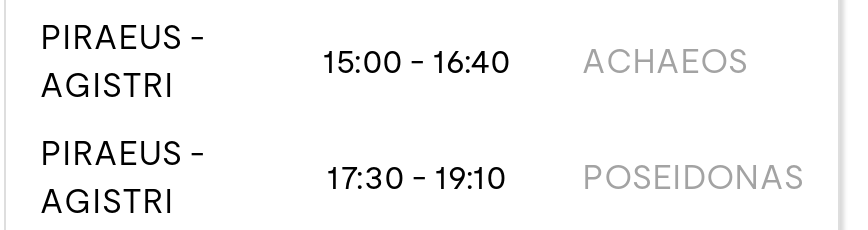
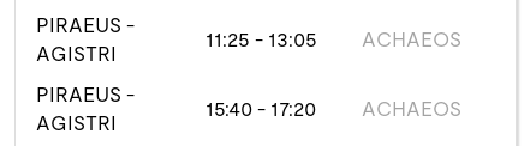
[322,41,748,81] 15:00 - 16:40 ACHAEOS -> [205,28,462,51] 11:25 - 13:05 ACHAEOS
[326,157,804,197] 17:30 - 19:10 | POSEIDONAS -> [206,97,462,121] 15:40 - 17:20 | ACHAEOS

